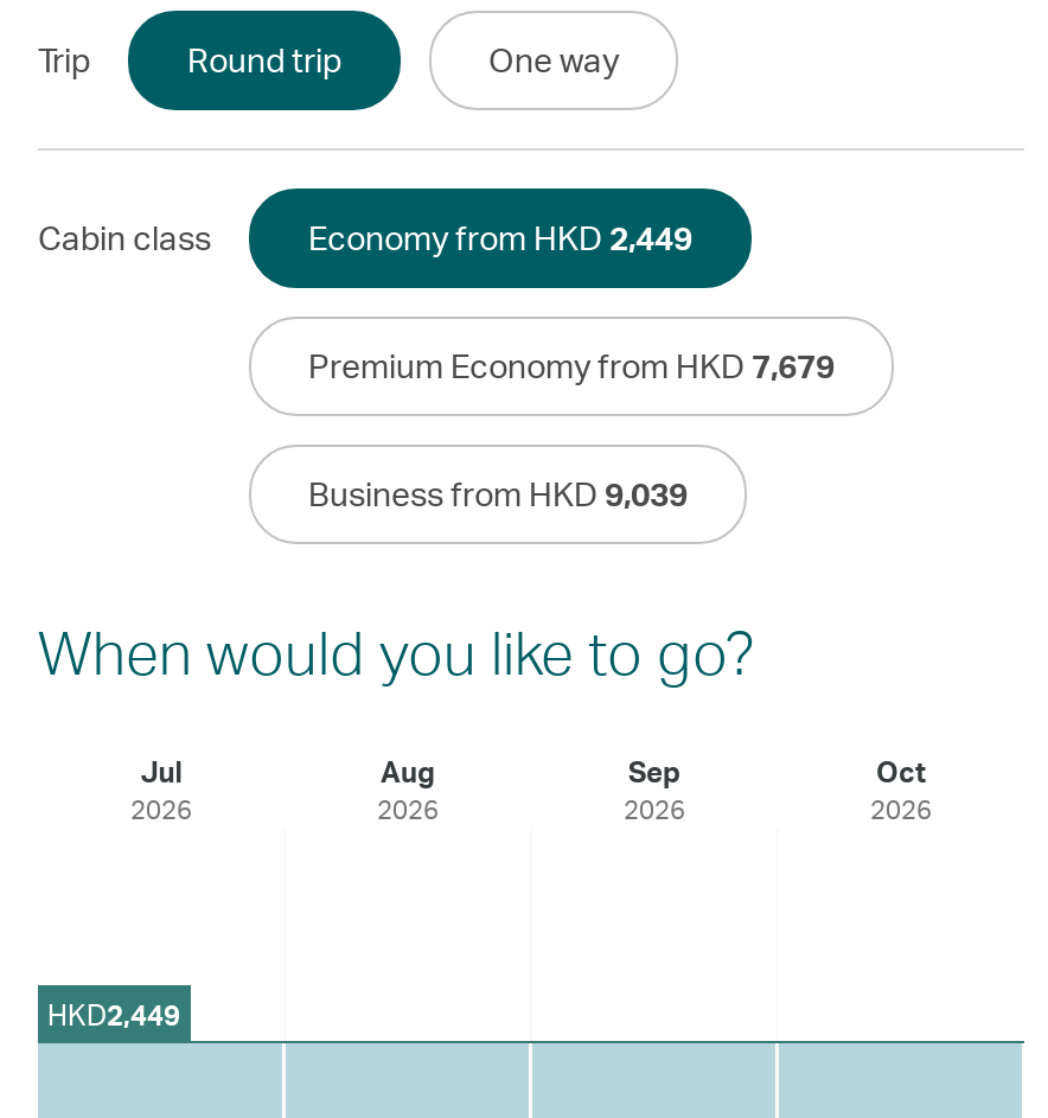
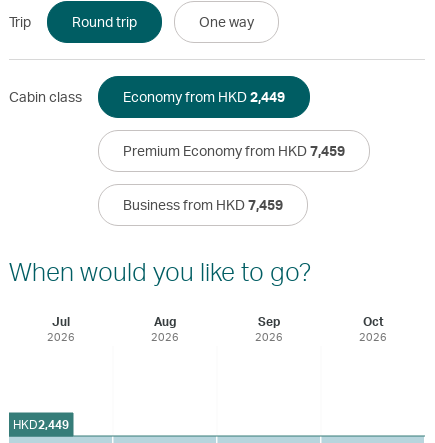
[308,345,835,385] Premium Economy from HKD 7,679 -> [123,142,345,159] Premium Economy from HKD 7,459
[308,473,688,513] Business from HKD 9,039 -> [123,196,283,213] Business from HKD 7,459

